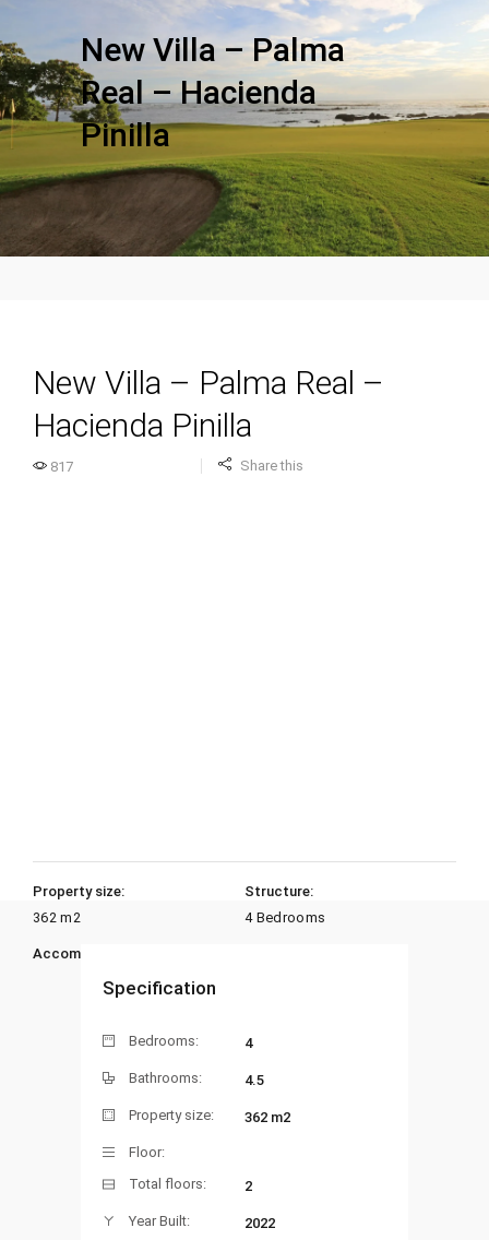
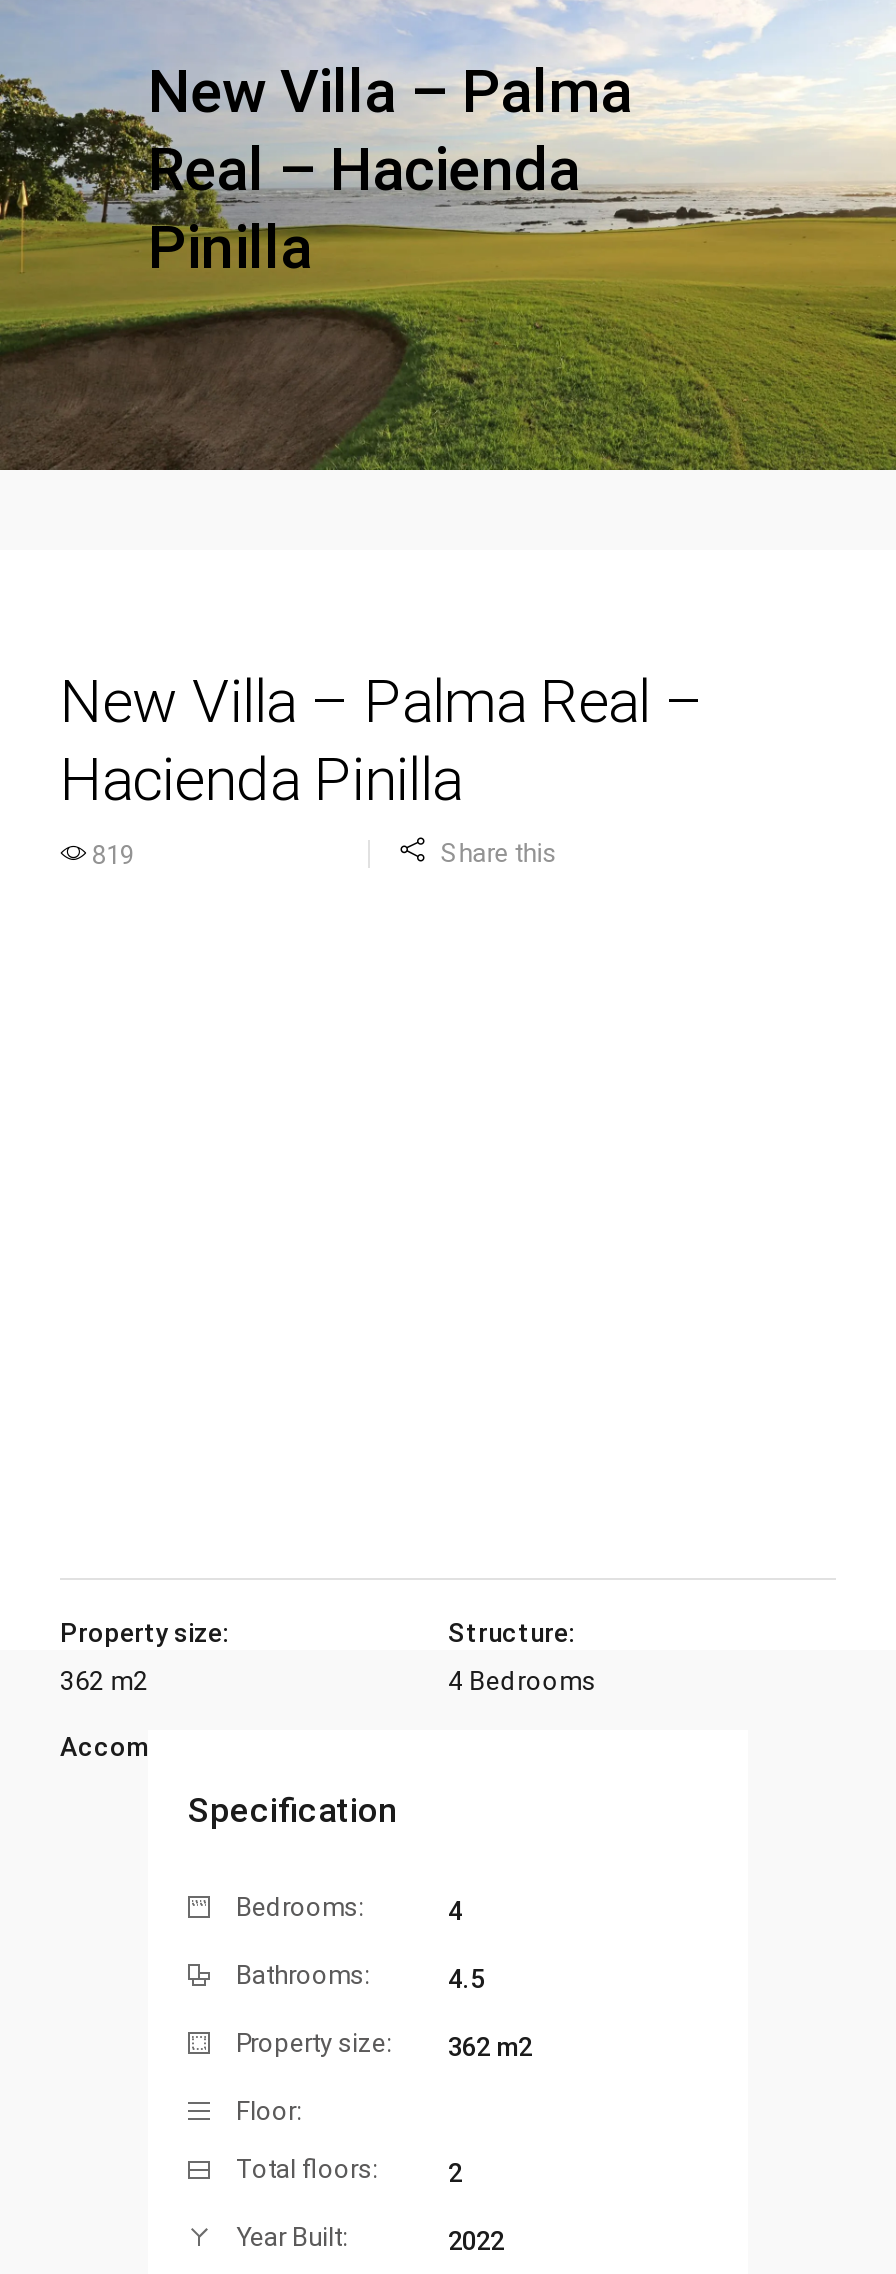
[50,459,73,475] 817 -> [92,841,134,871] 819

